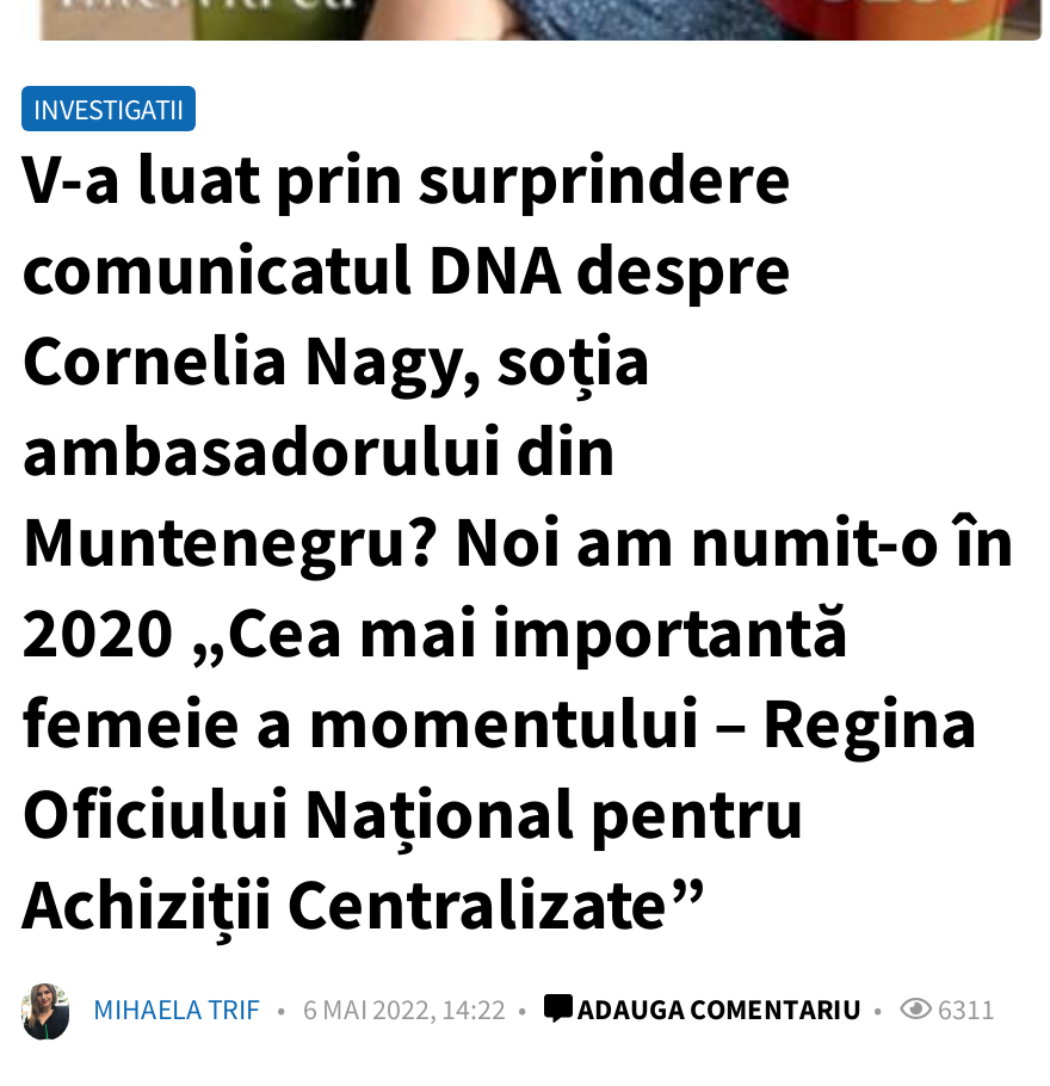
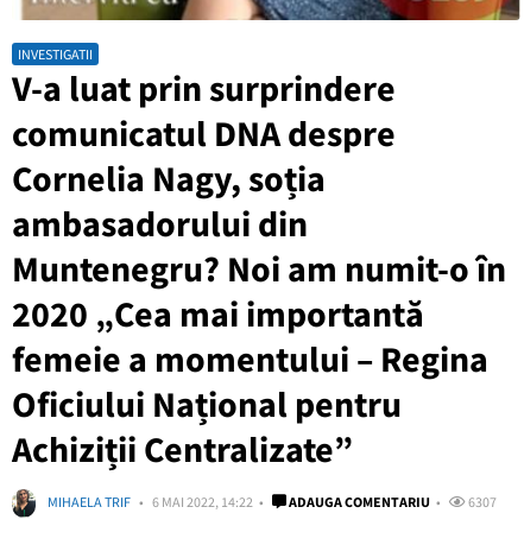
[93,991,995,1027] MIHAELA TRIF 6 MAI 2022, 14:22 ADAUGA COMENTARIU 6311 -> [48,493,497,511] MIHAELA TRIF 6 MAI 2022, 14:22 ADAUGA COMENTARIU 6307

